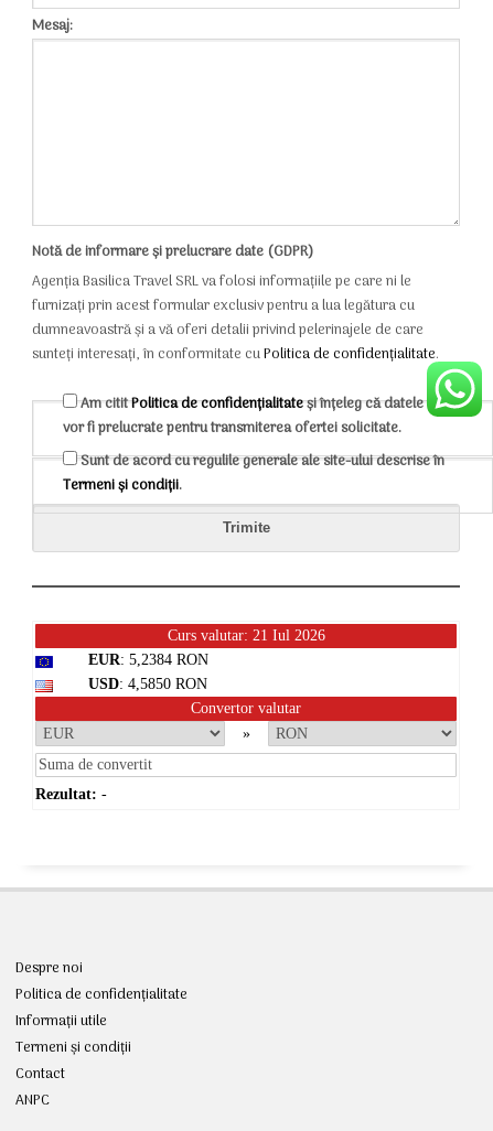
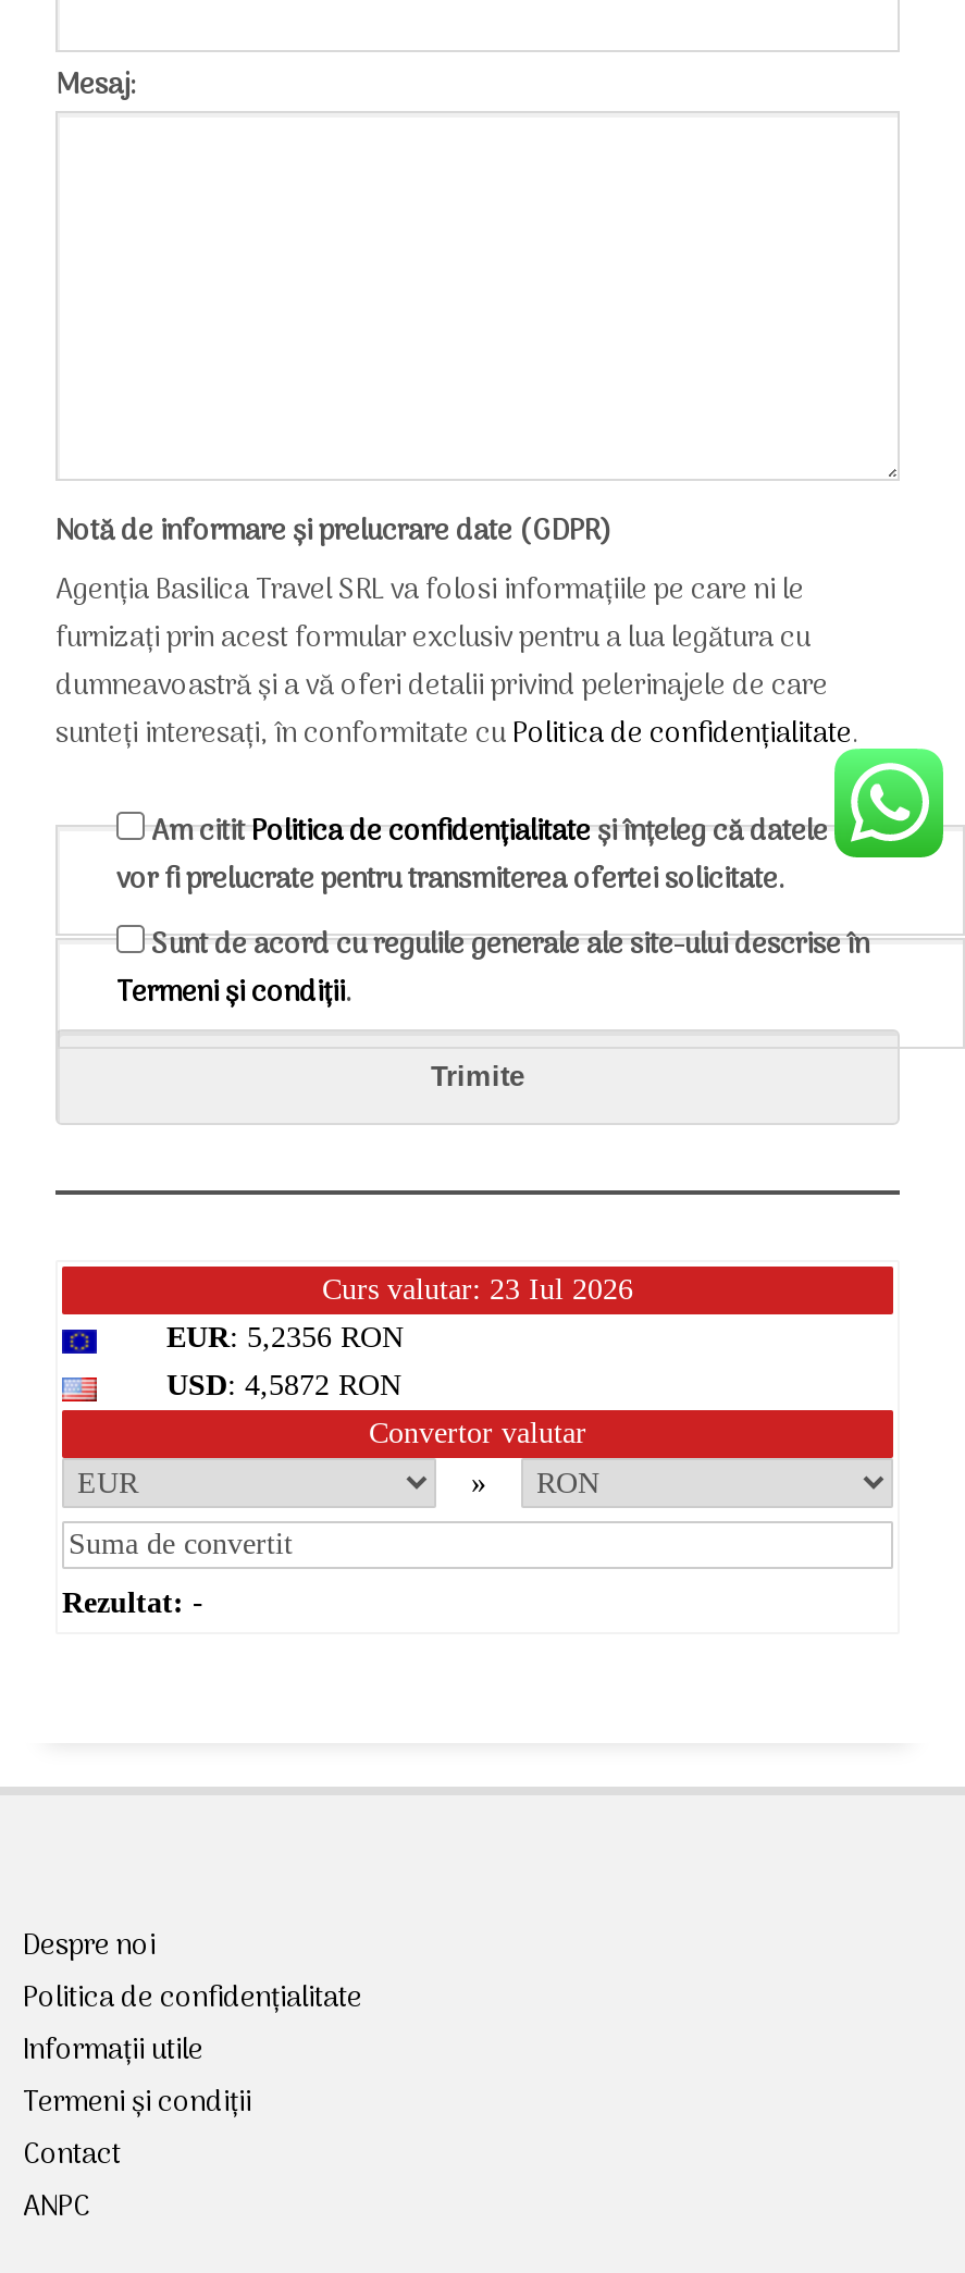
[167,627,325,644] Curs valutar: 21 Iul 2026 -> [322,1273,633,1306] Curs valutar: 23 Iul 2026
[88,652,208,668] EUR: 5,2384 RON -> [166,1321,404,1354] EUR: 5,2356 RON
[88,676,207,692] USD: 4,5850 RON -> [166,1369,401,1402] USD: 4,5872 RON

